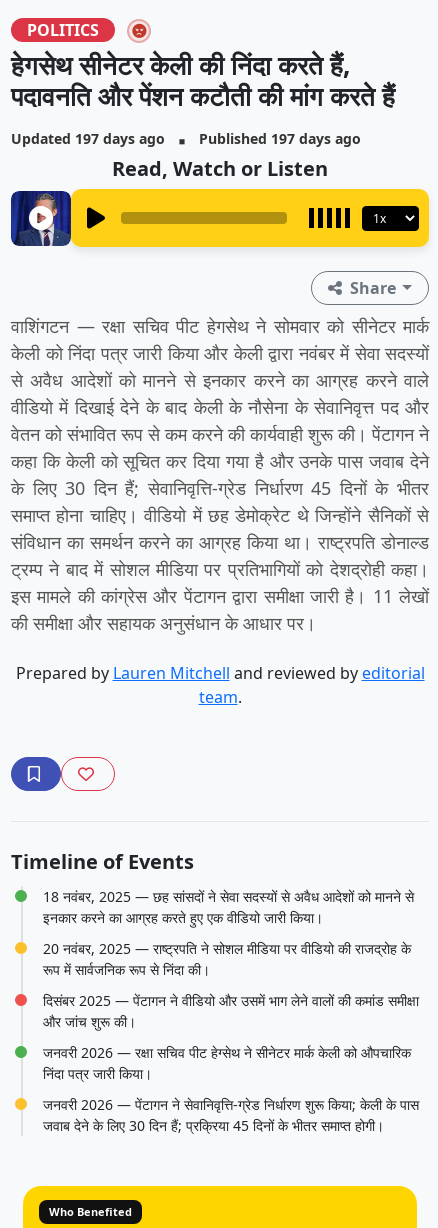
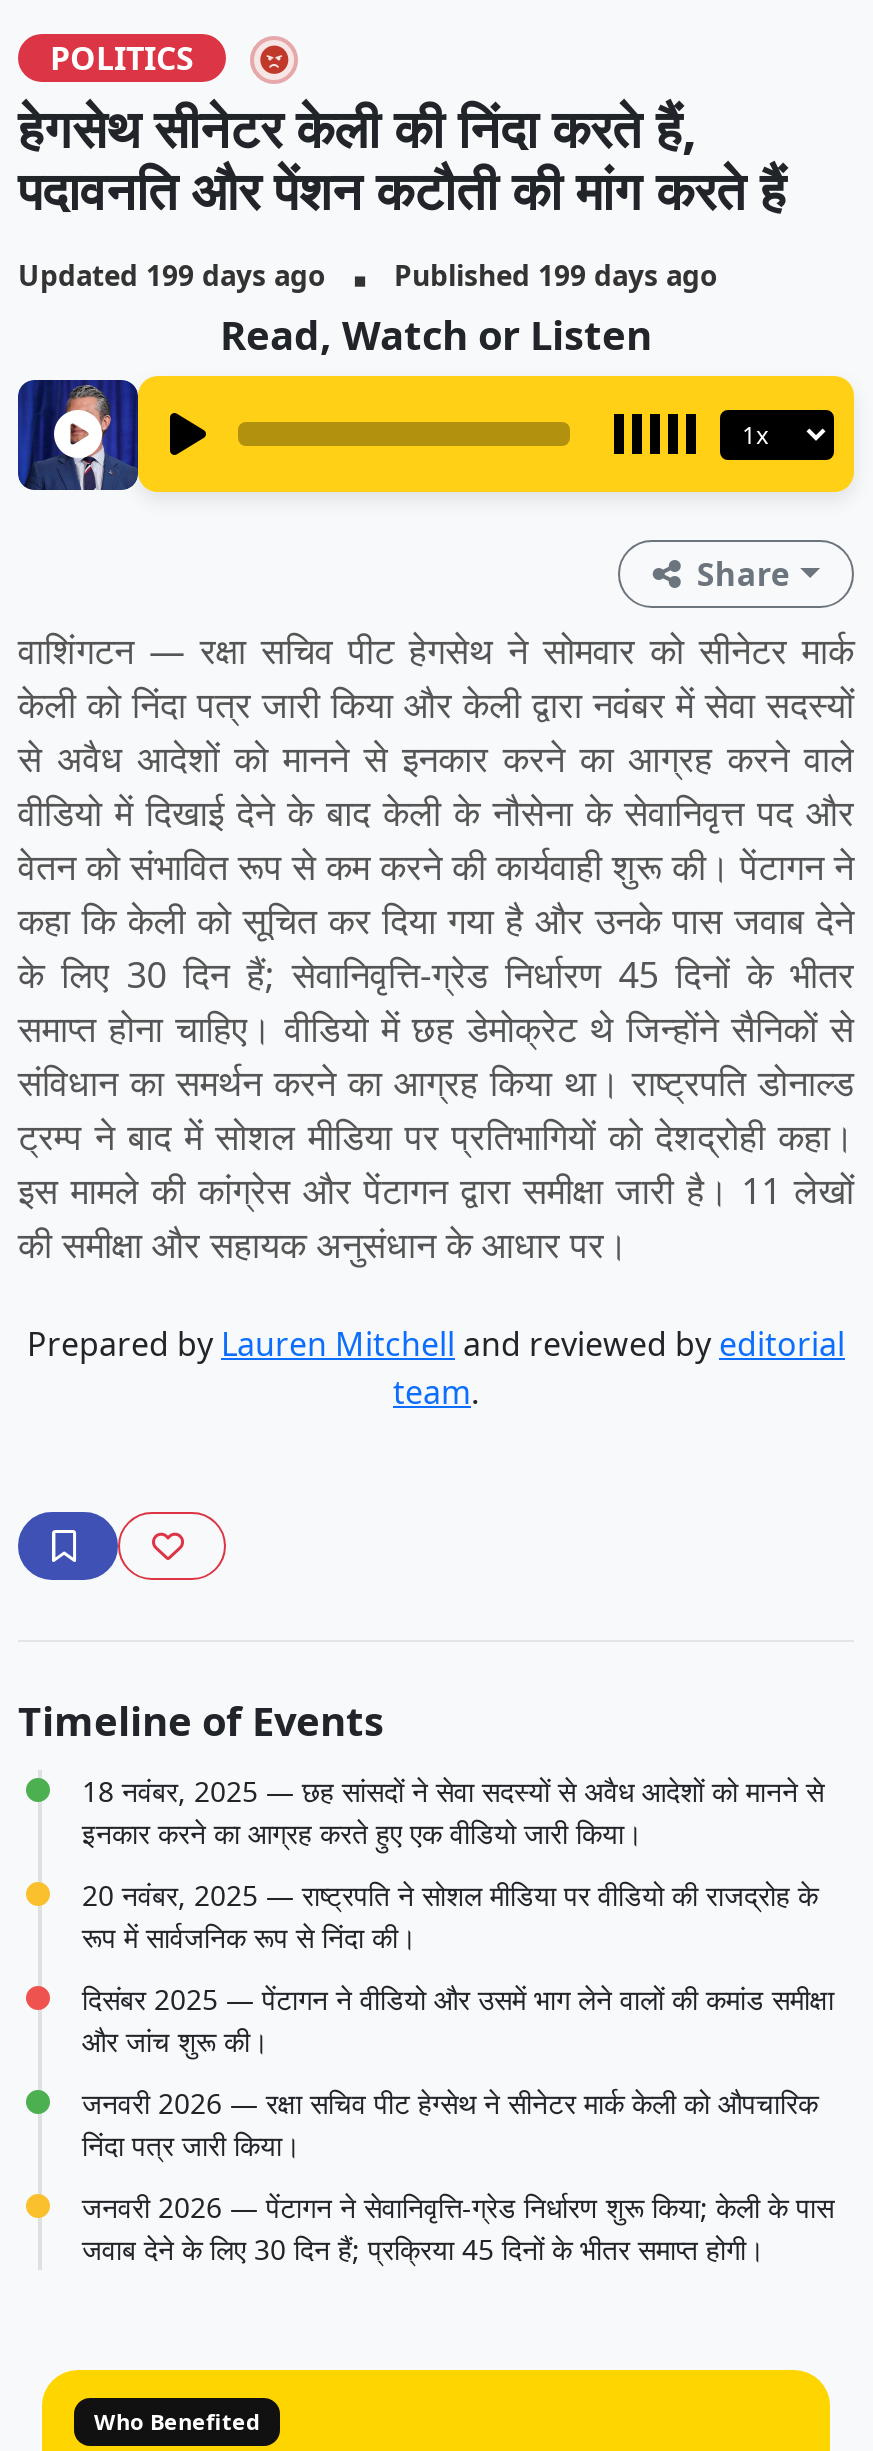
[11,129,165,148] Updated 197 days ago -> [18,256,326,294] Updated 199 days ago
[199,129,361,148] Published 197 days ago -> [394,256,718,294] Published 199 days ago

